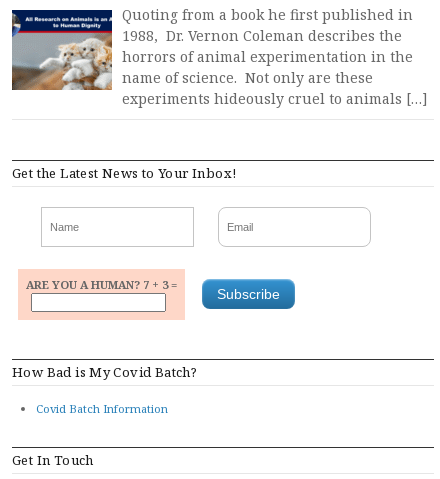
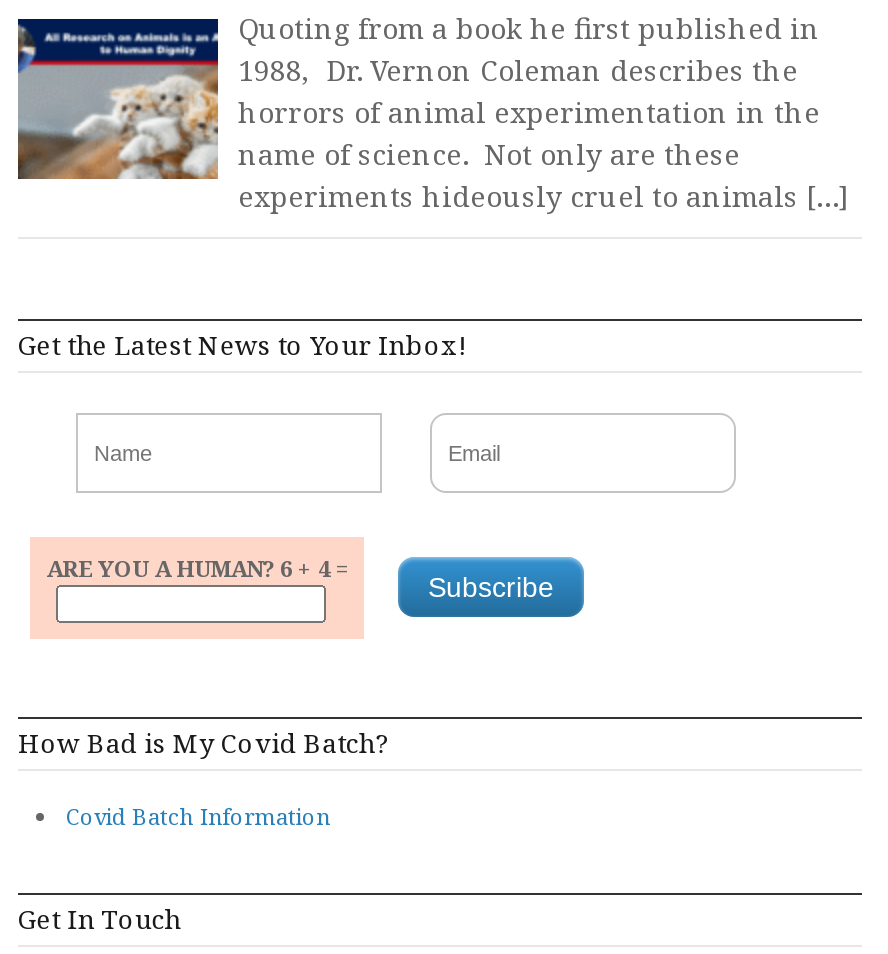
[26,277,177,292] ARE YOU A HUMAN? 7 + 3 = -> [46,552,348,582] ARE YOU A HUMAN? 6 + 4 =

